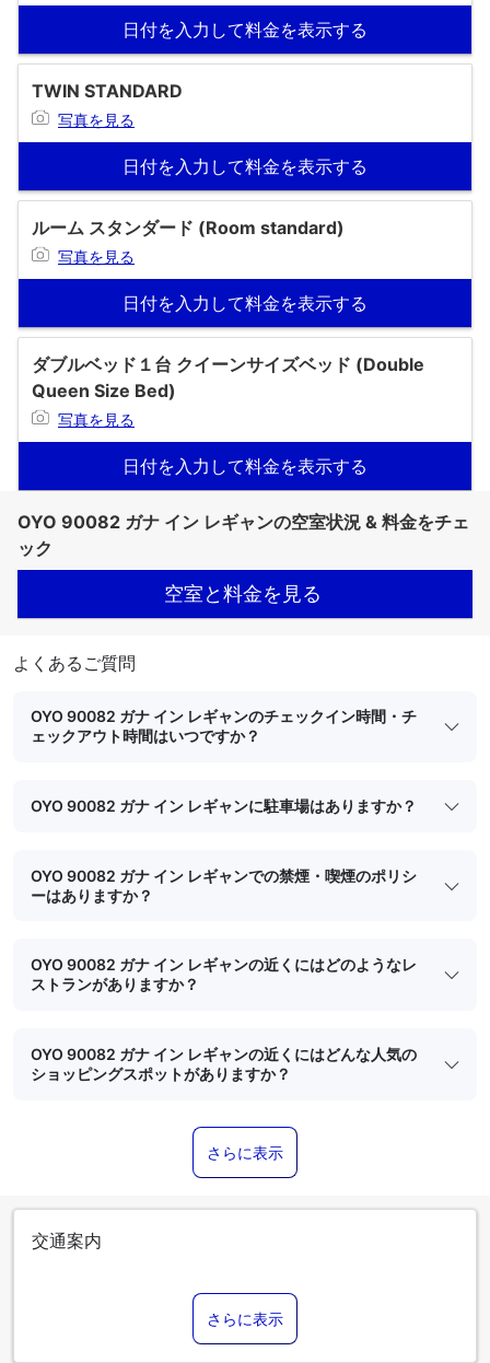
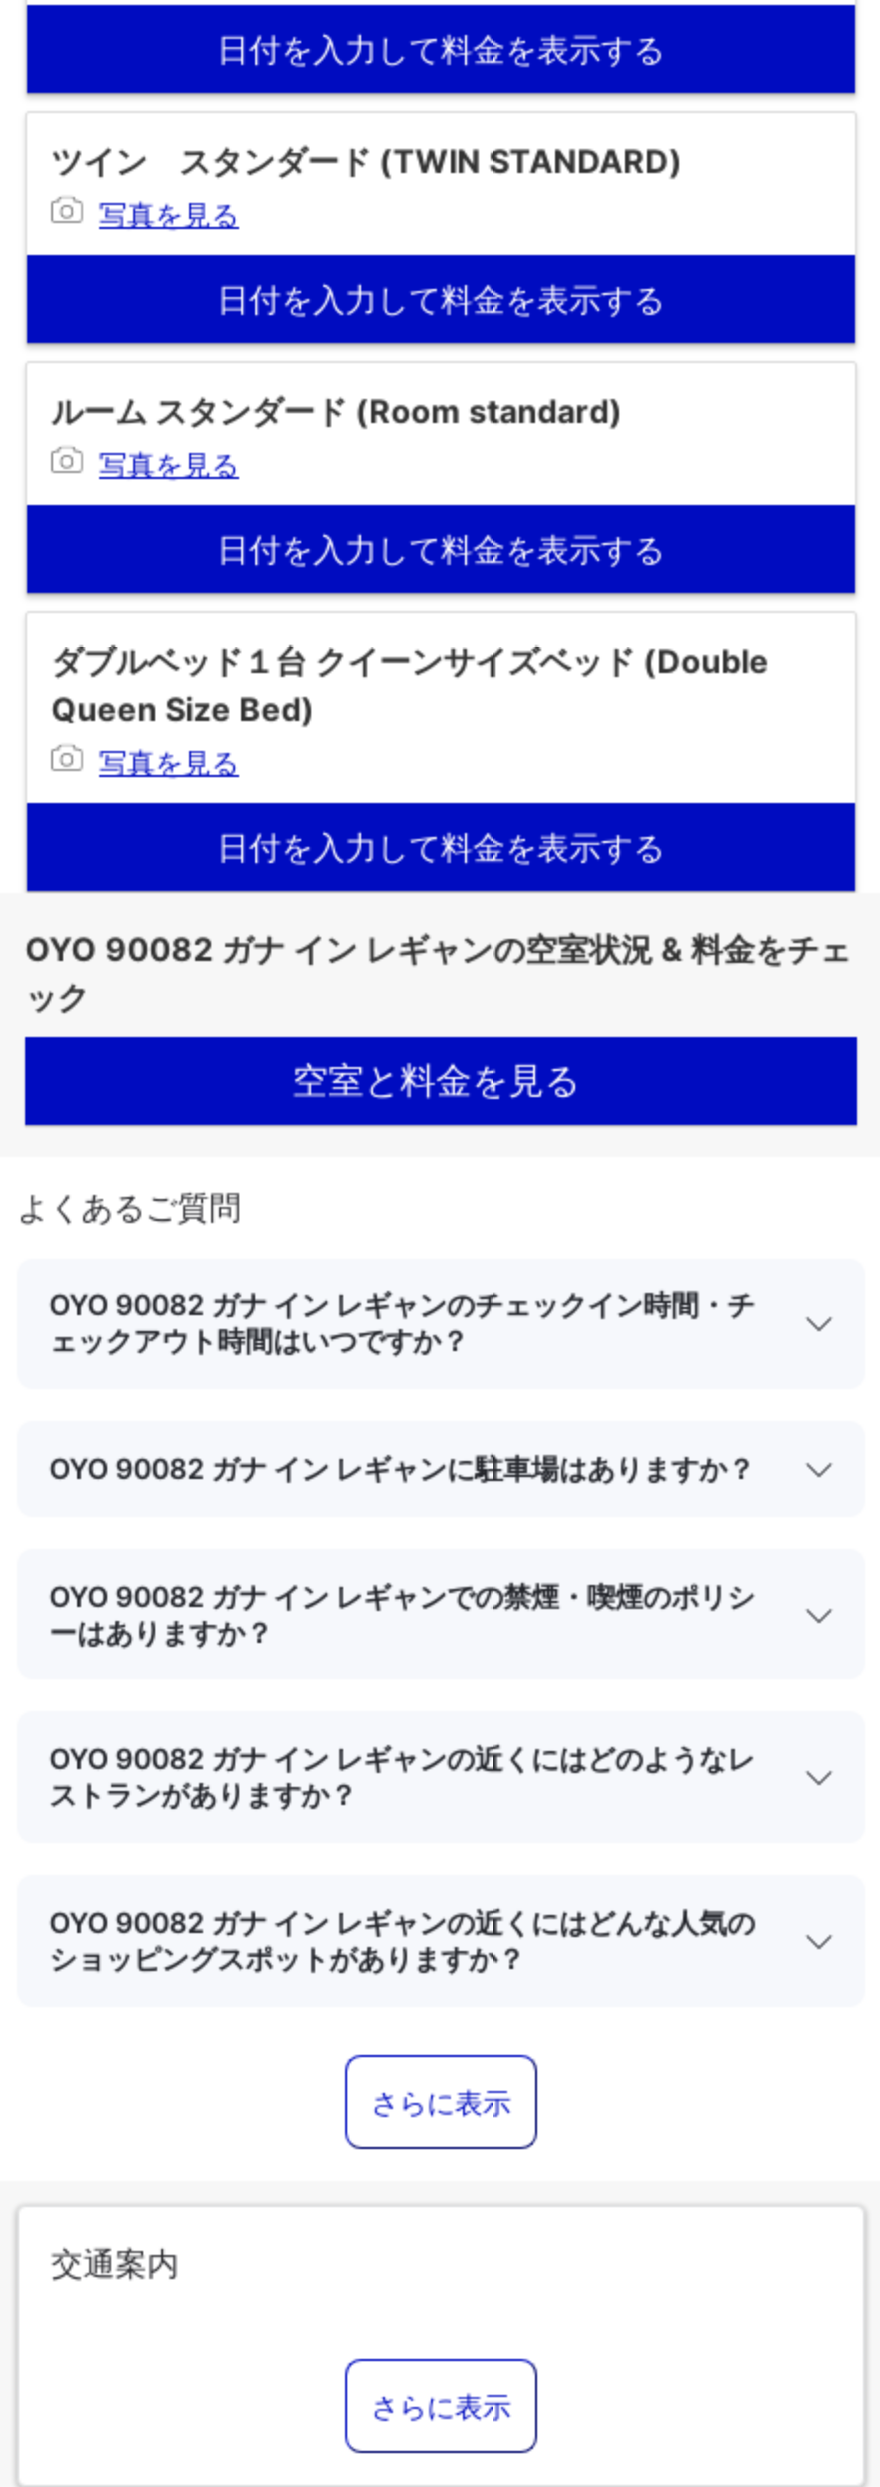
[32,79,183,101] TWIN STANDARD -> [51,140,683,180] ツイン スタンダード (TWIN STANDARD)

